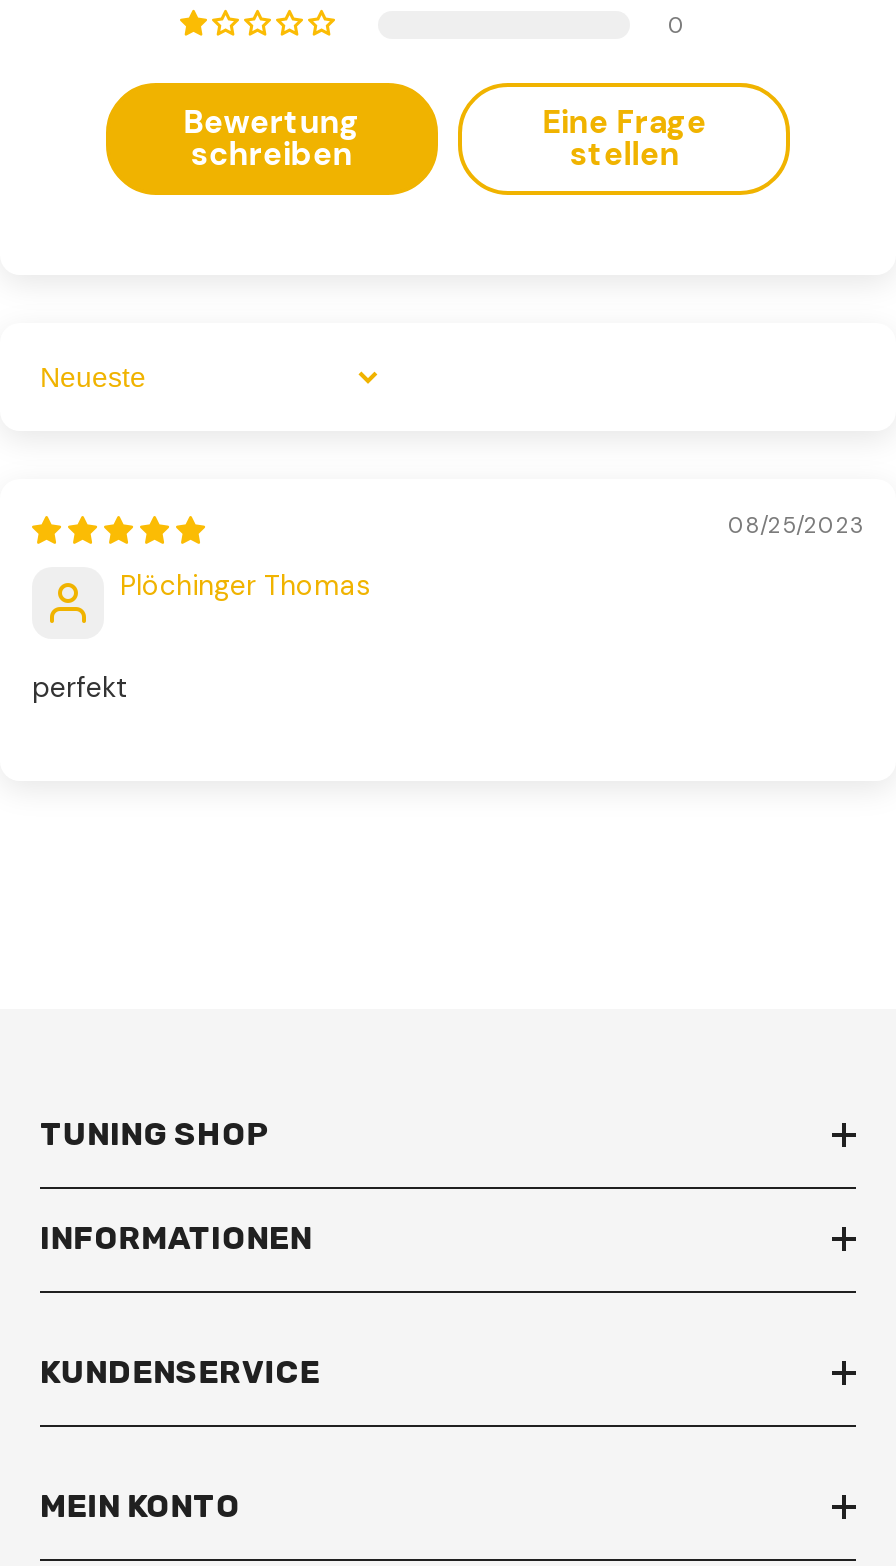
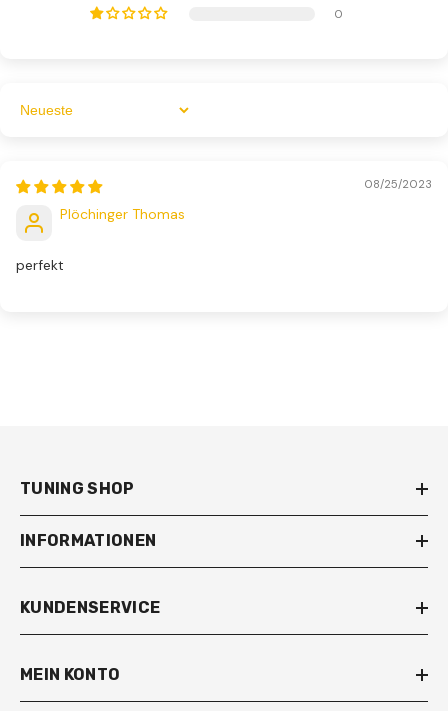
[184,102,360,176] Bewertung | schreiben -> none
[542,102,706,176] Eine Frage | stellen -> none

